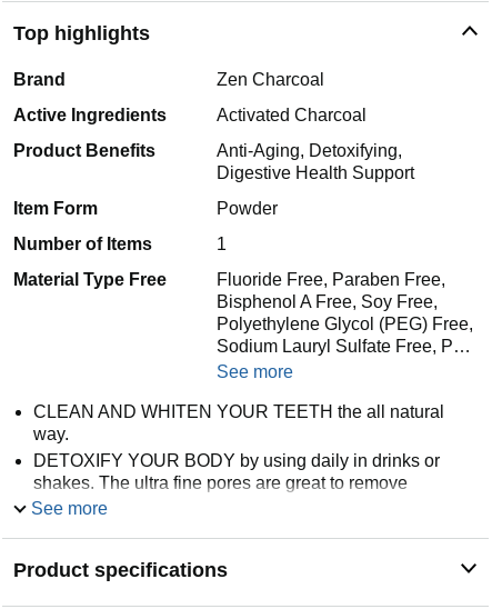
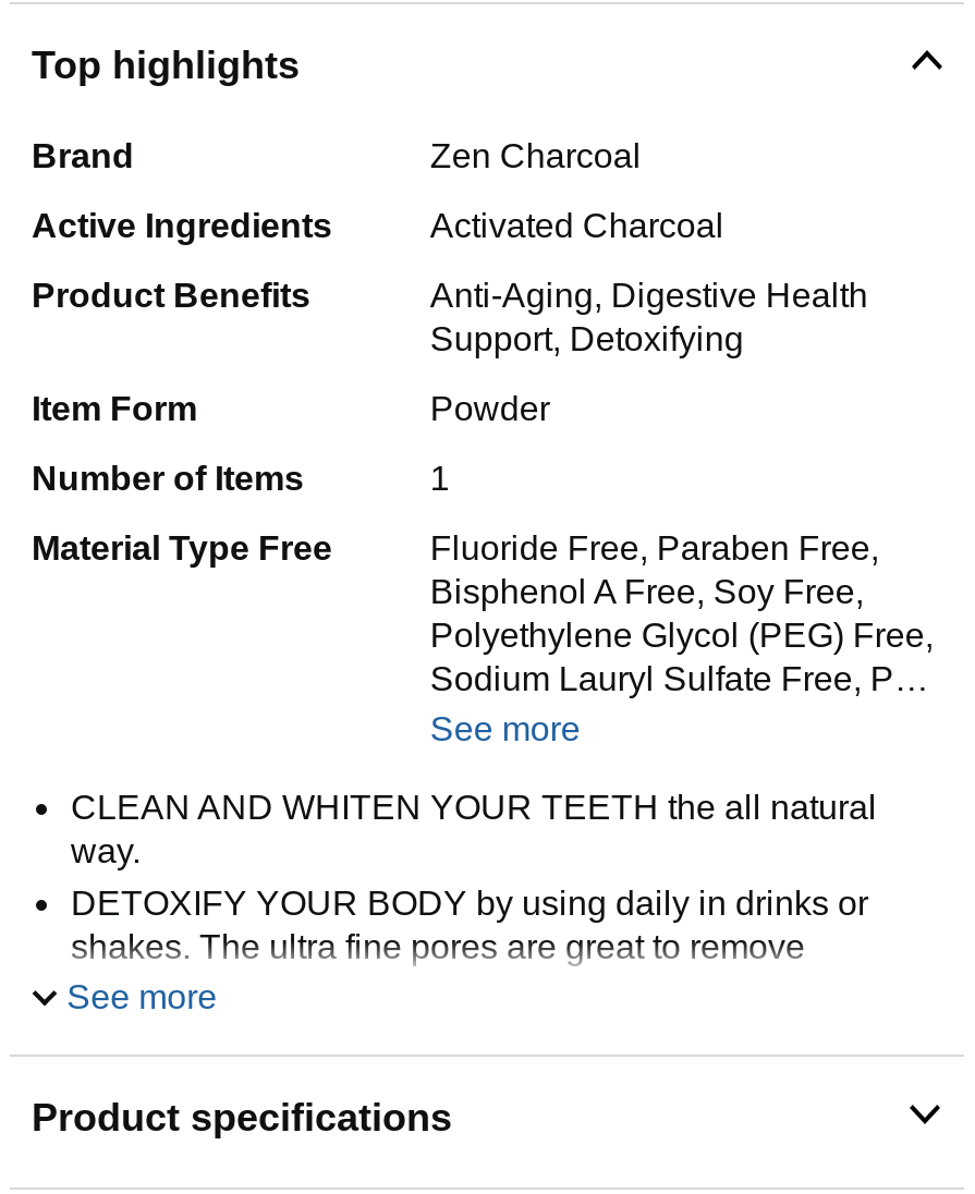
[216,141,414,183] Anti-Aging, Detoxifying, | Digestive Health Support -> [430,277,868,358] Anti-Aging, Digestive Health | Support, Detoxifying

